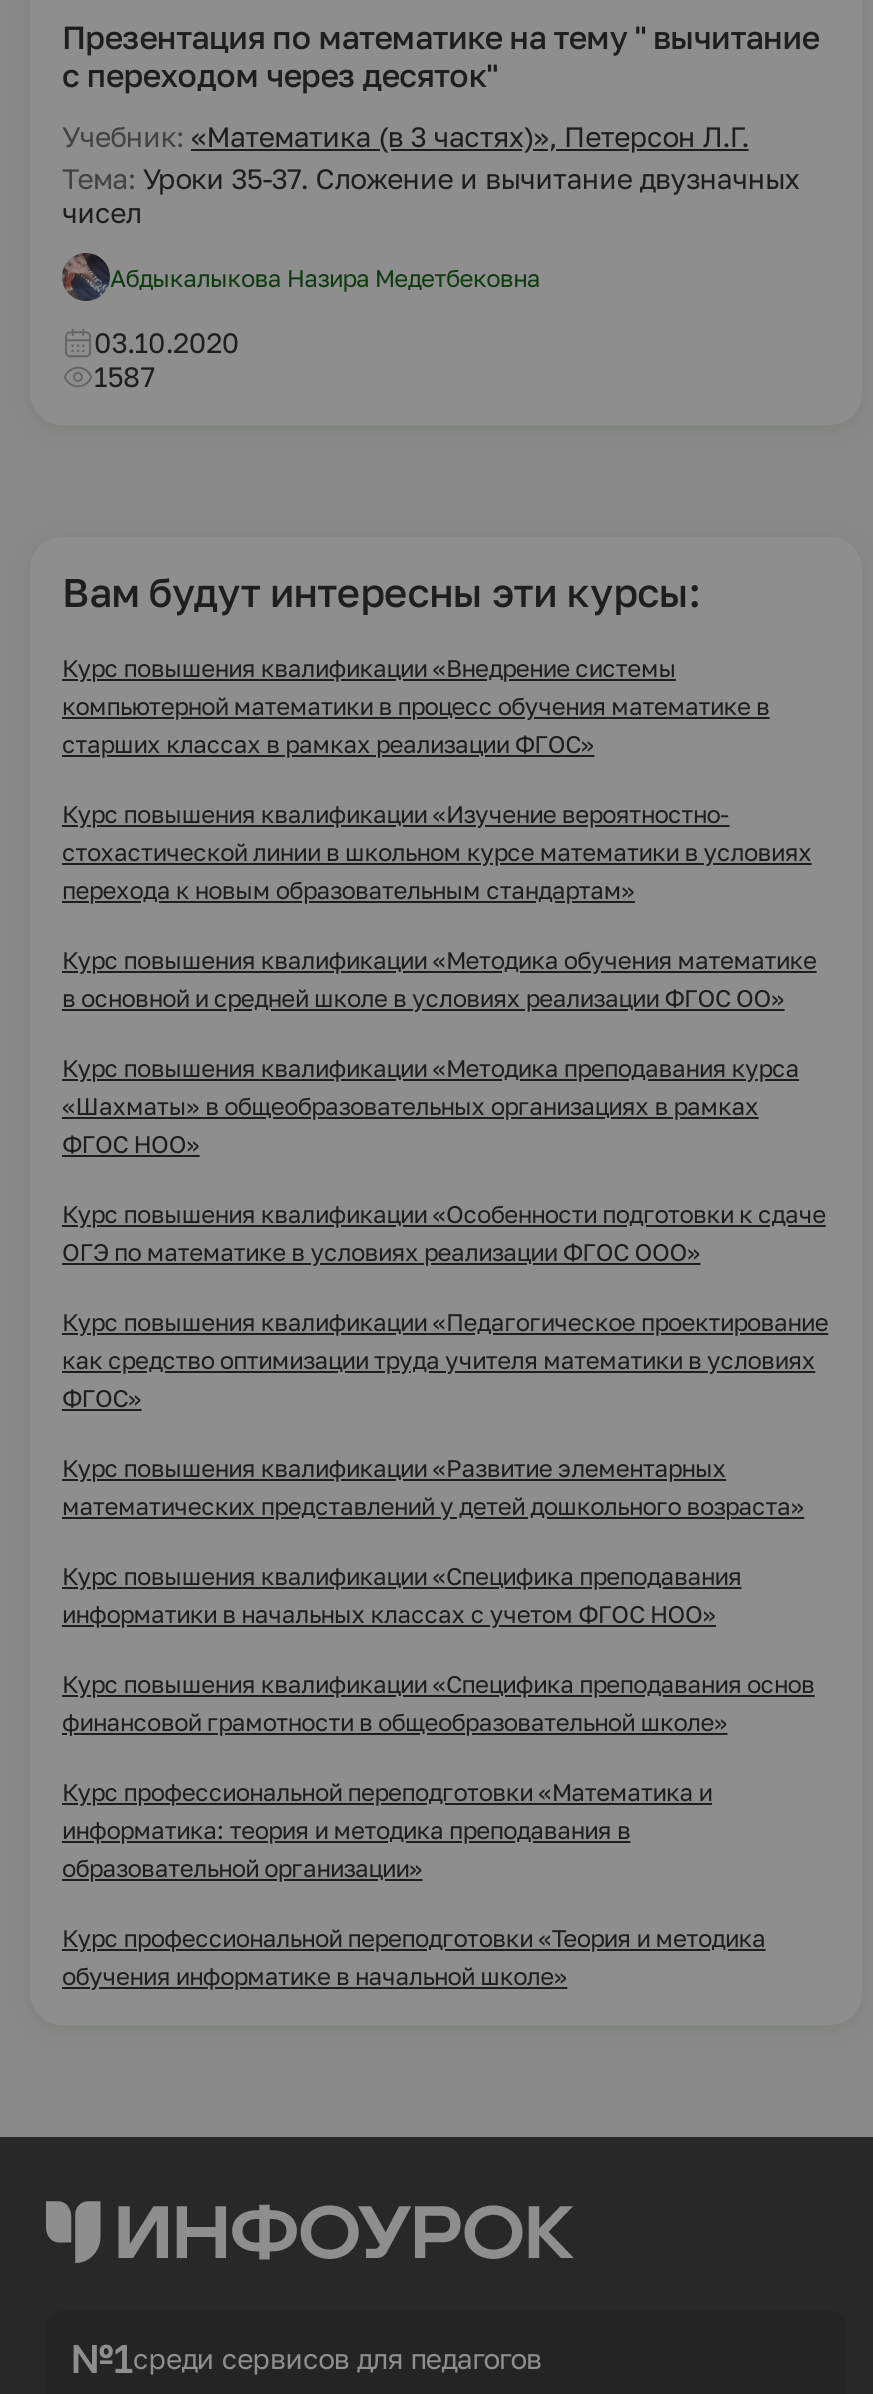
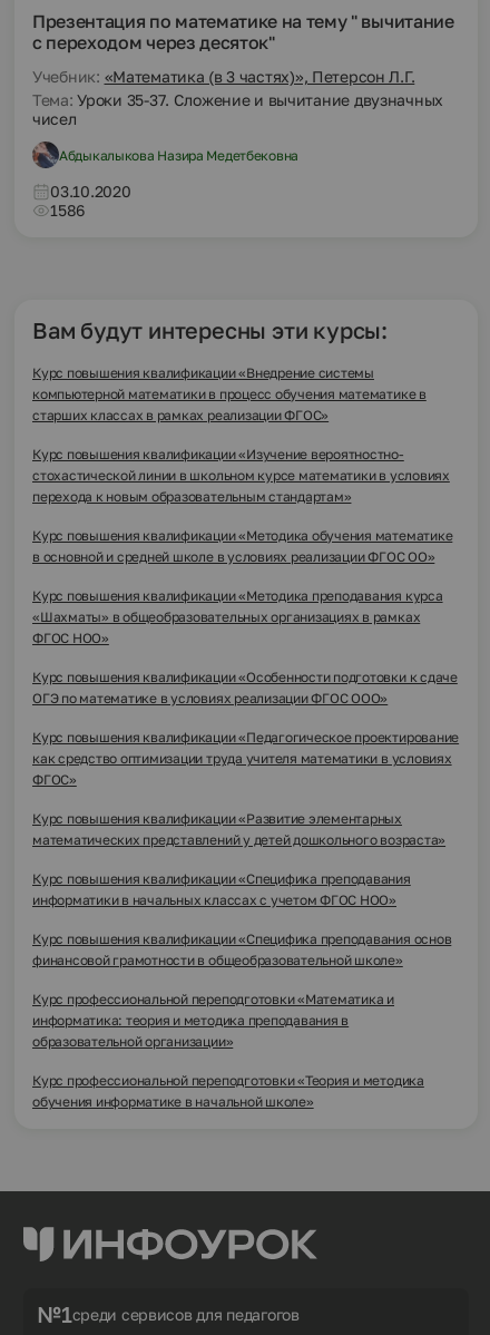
[94,359,154,393] 1587 -> [50,201,85,220] 1586

